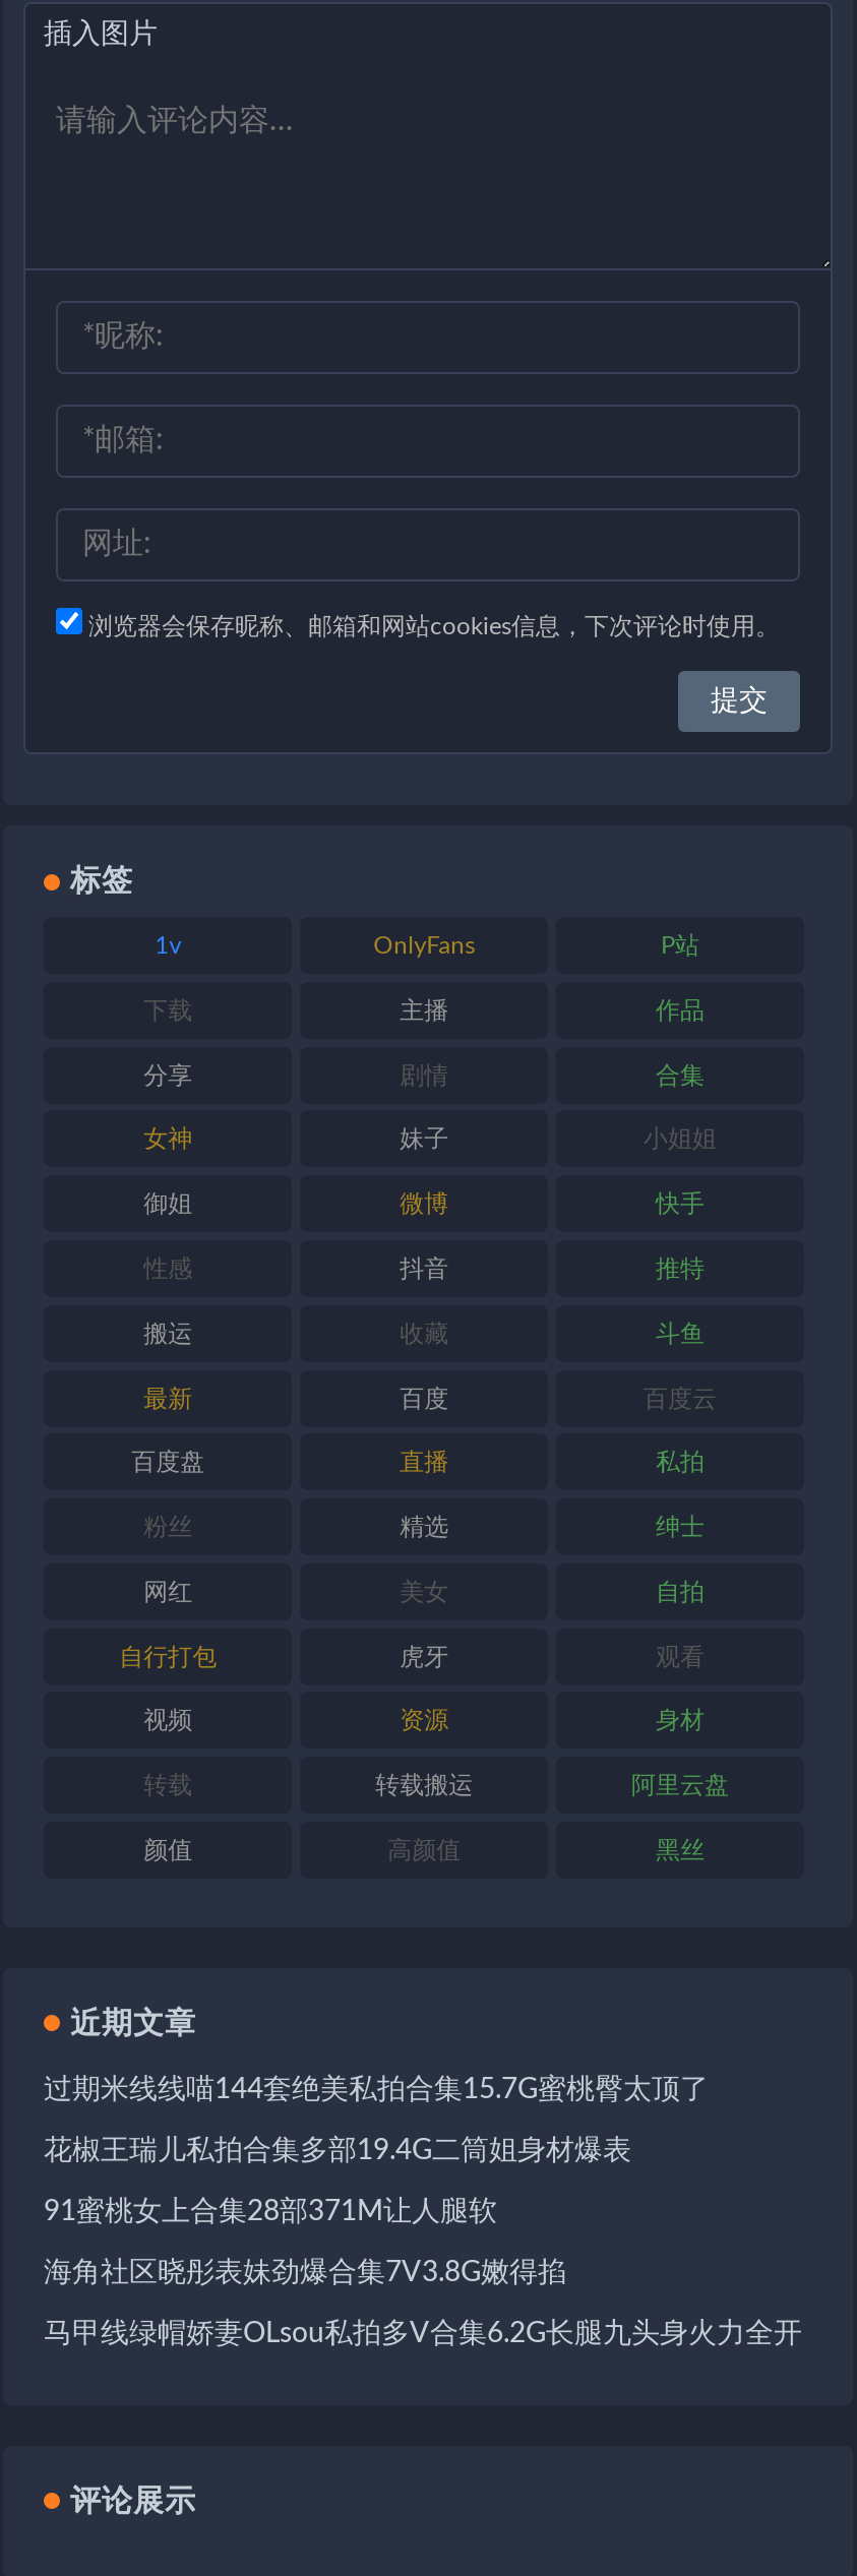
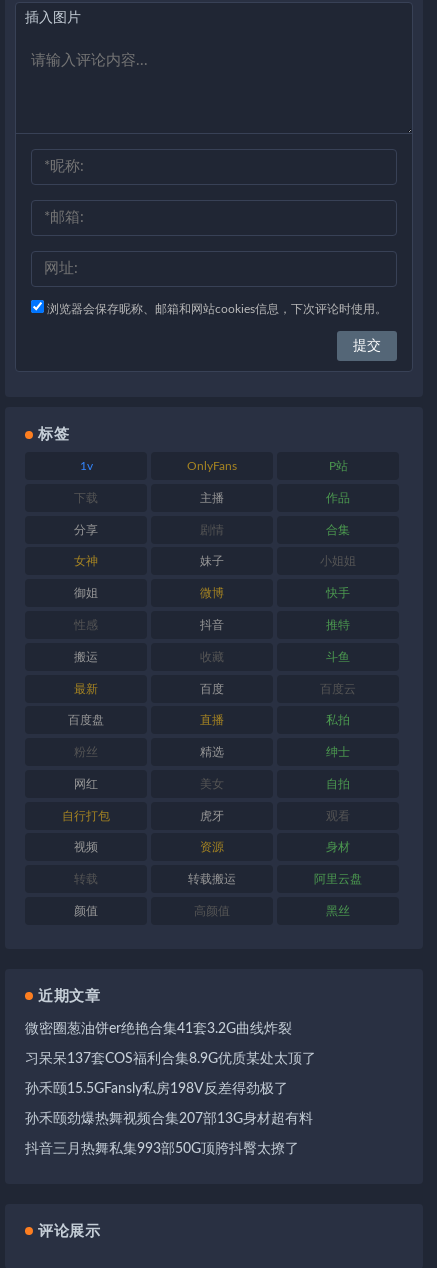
[44,2075,709,2104] 过期米线线喵144套绝美私拍合集15.7G蜜桃臀太顶了 -> [25,1022,292,1036] 微密圈葱油饼er绝艳合集41套3.2G曲线炸裂
[44,2136,631,2165] 花椒王瑞儿私拍合集多部19.4G二筒姐身材爆表 -> [25,1052,316,1066] 习呆呆137套COS福利合集8.9G优质某处太顶了
[44,2197,497,2226] 91蜜桃女上合集28部371M让人腿软 -> [25,1082,288,1096] 孙禾颐15.5GFansly私房198V反差得劲极了
[44,2258,566,2287] 海角社区晓彤表妹劲爆合集7V3.8G嫩得掐 -> [25,1112,313,1126] 孙禾颐劲爆热舞视频合集207部13G身材超有料
[44,2319,802,2348] 马甲线绿帽娇妻OLsou私拍多V合集6.2G长腿九头身火力全开 -> [25,1142,299,1156] 抖音三月热舞私集993部50G顶胯抖臀太撩了

